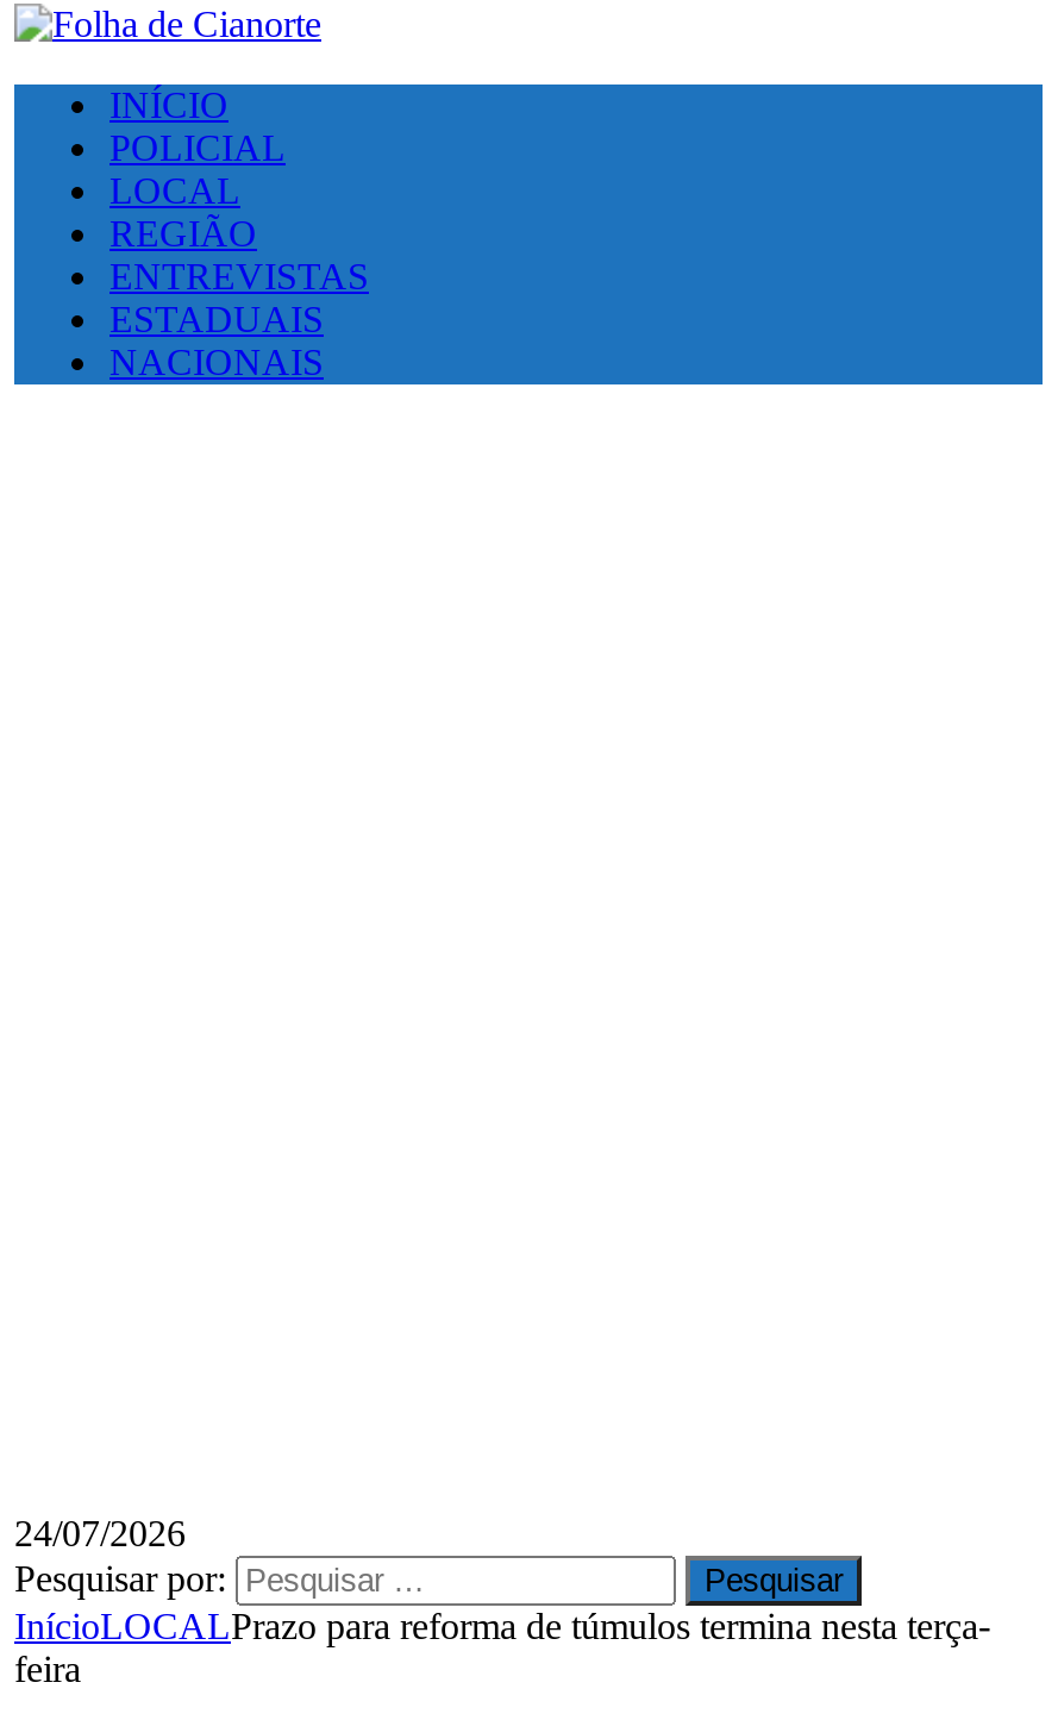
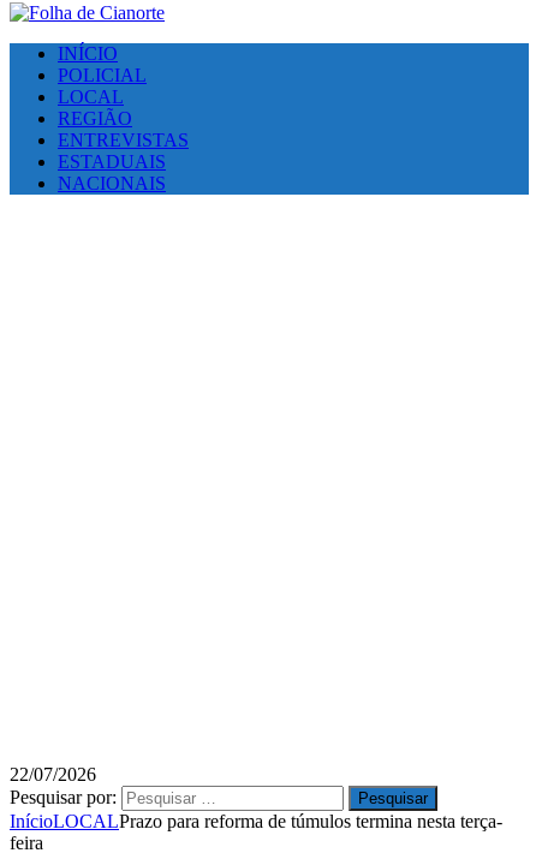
[14,1513,186,1553] 24/07/2026 -> [10,764,96,785] 22/07/2026

